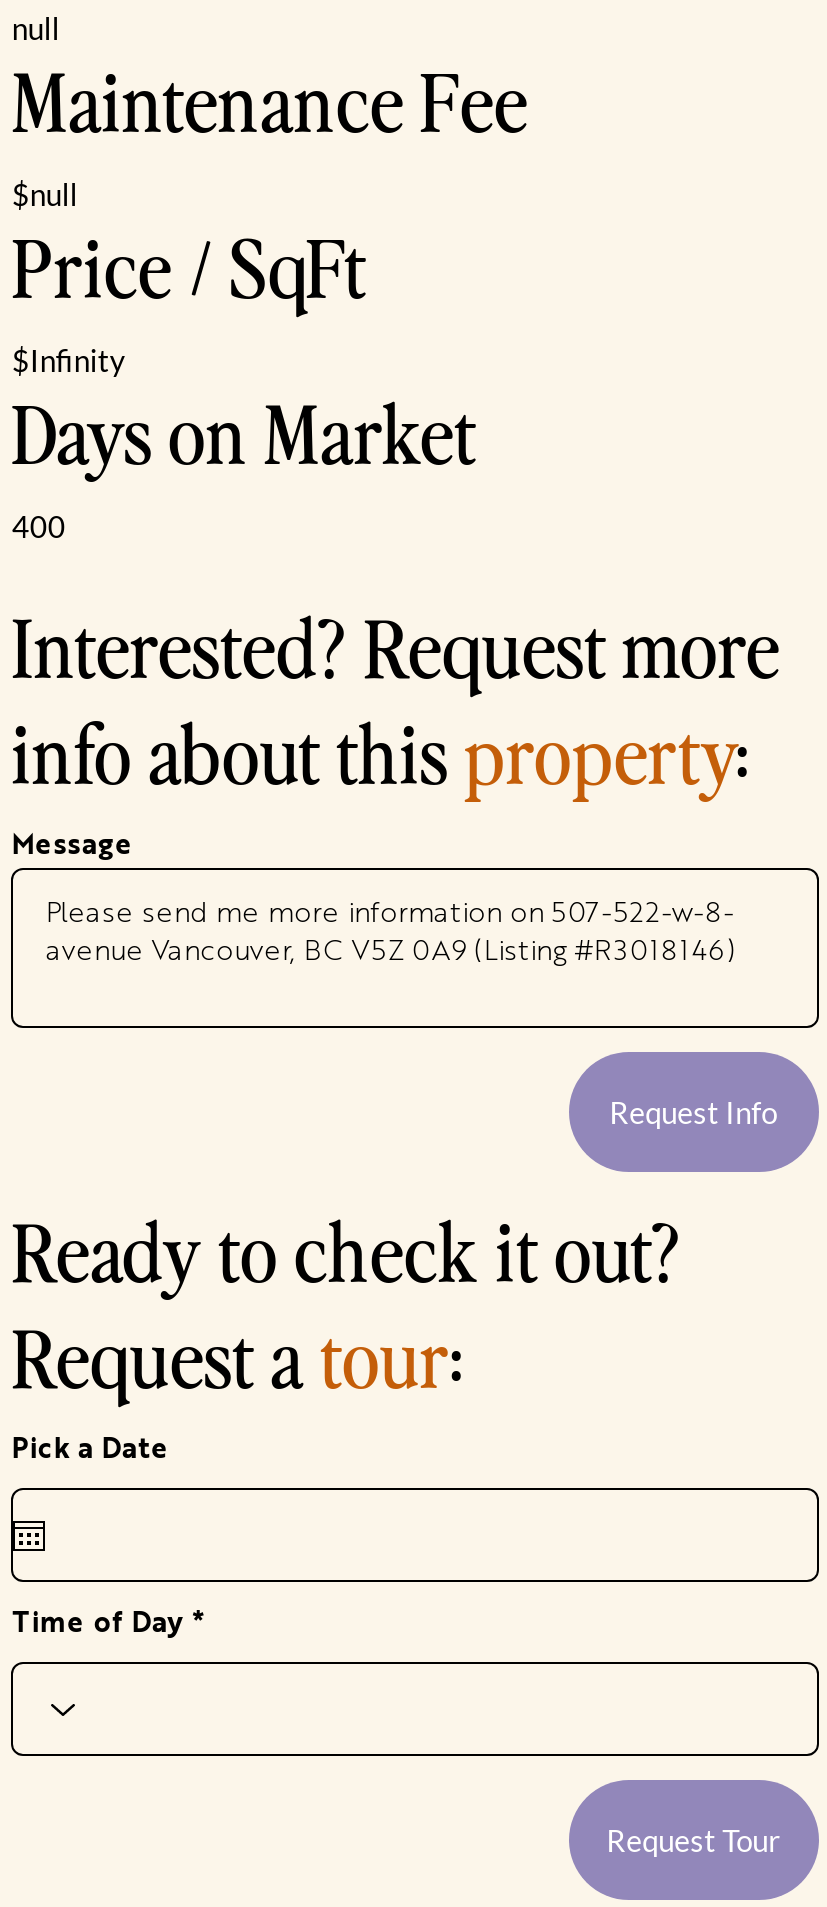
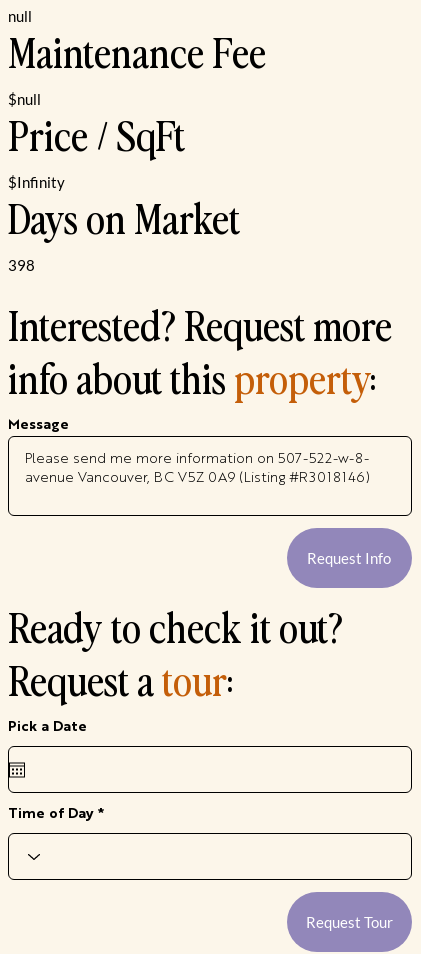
[12,508,66,544] 400 -> [8,256,35,274] 398

